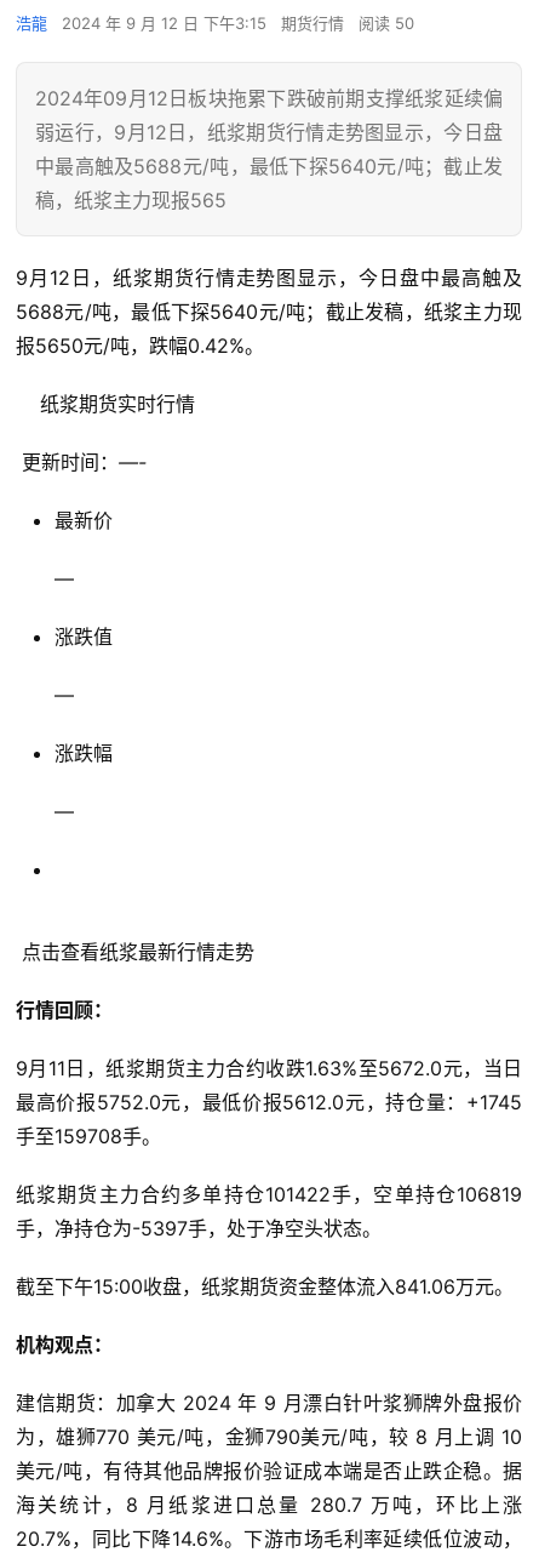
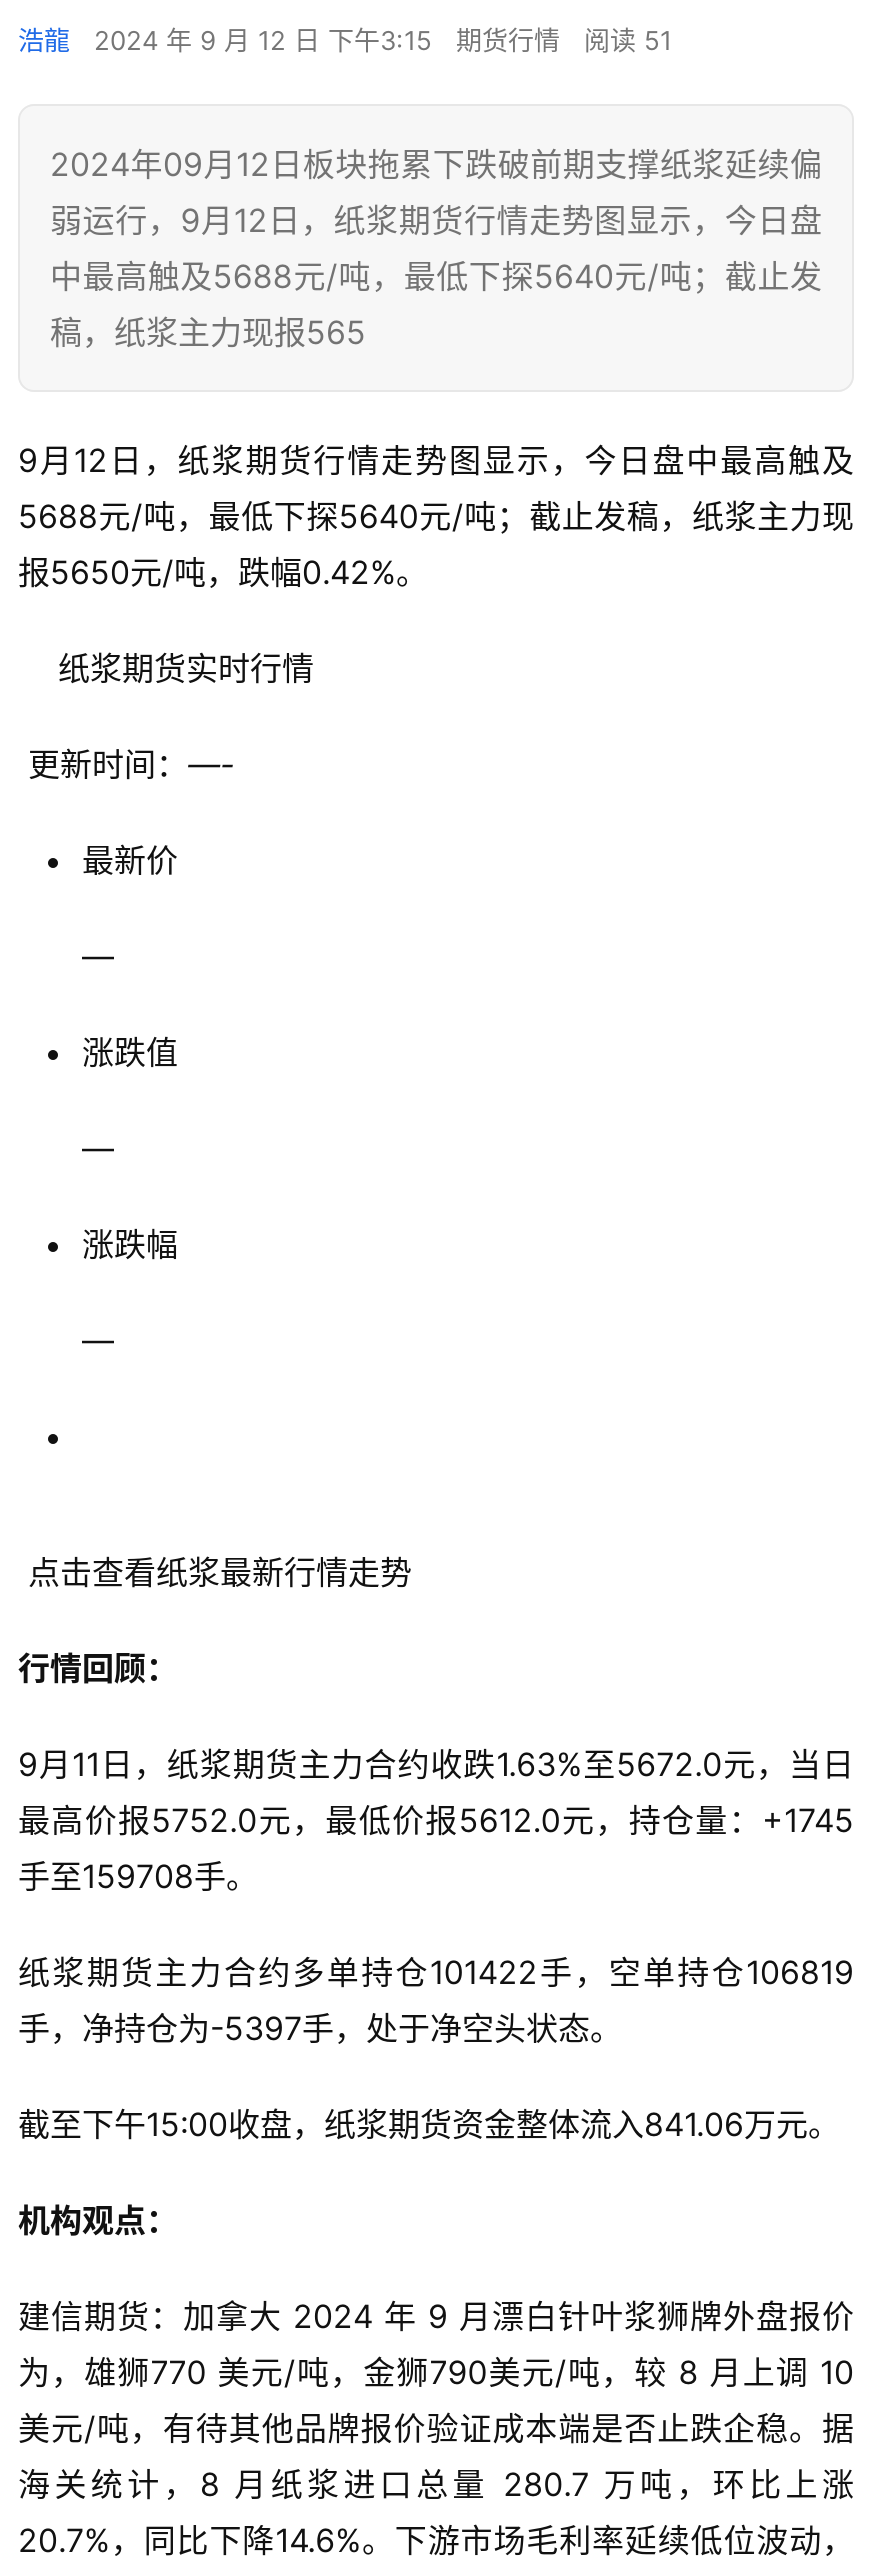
[16,13,414,33] 浩龍 2024 年 9 月 12 日 下午3:15 期货行情 阅读 50 -> [18,24,672,56] 浩龍 2024 年 9 月 12 日 下午3:15 期货行情 阅读 51

